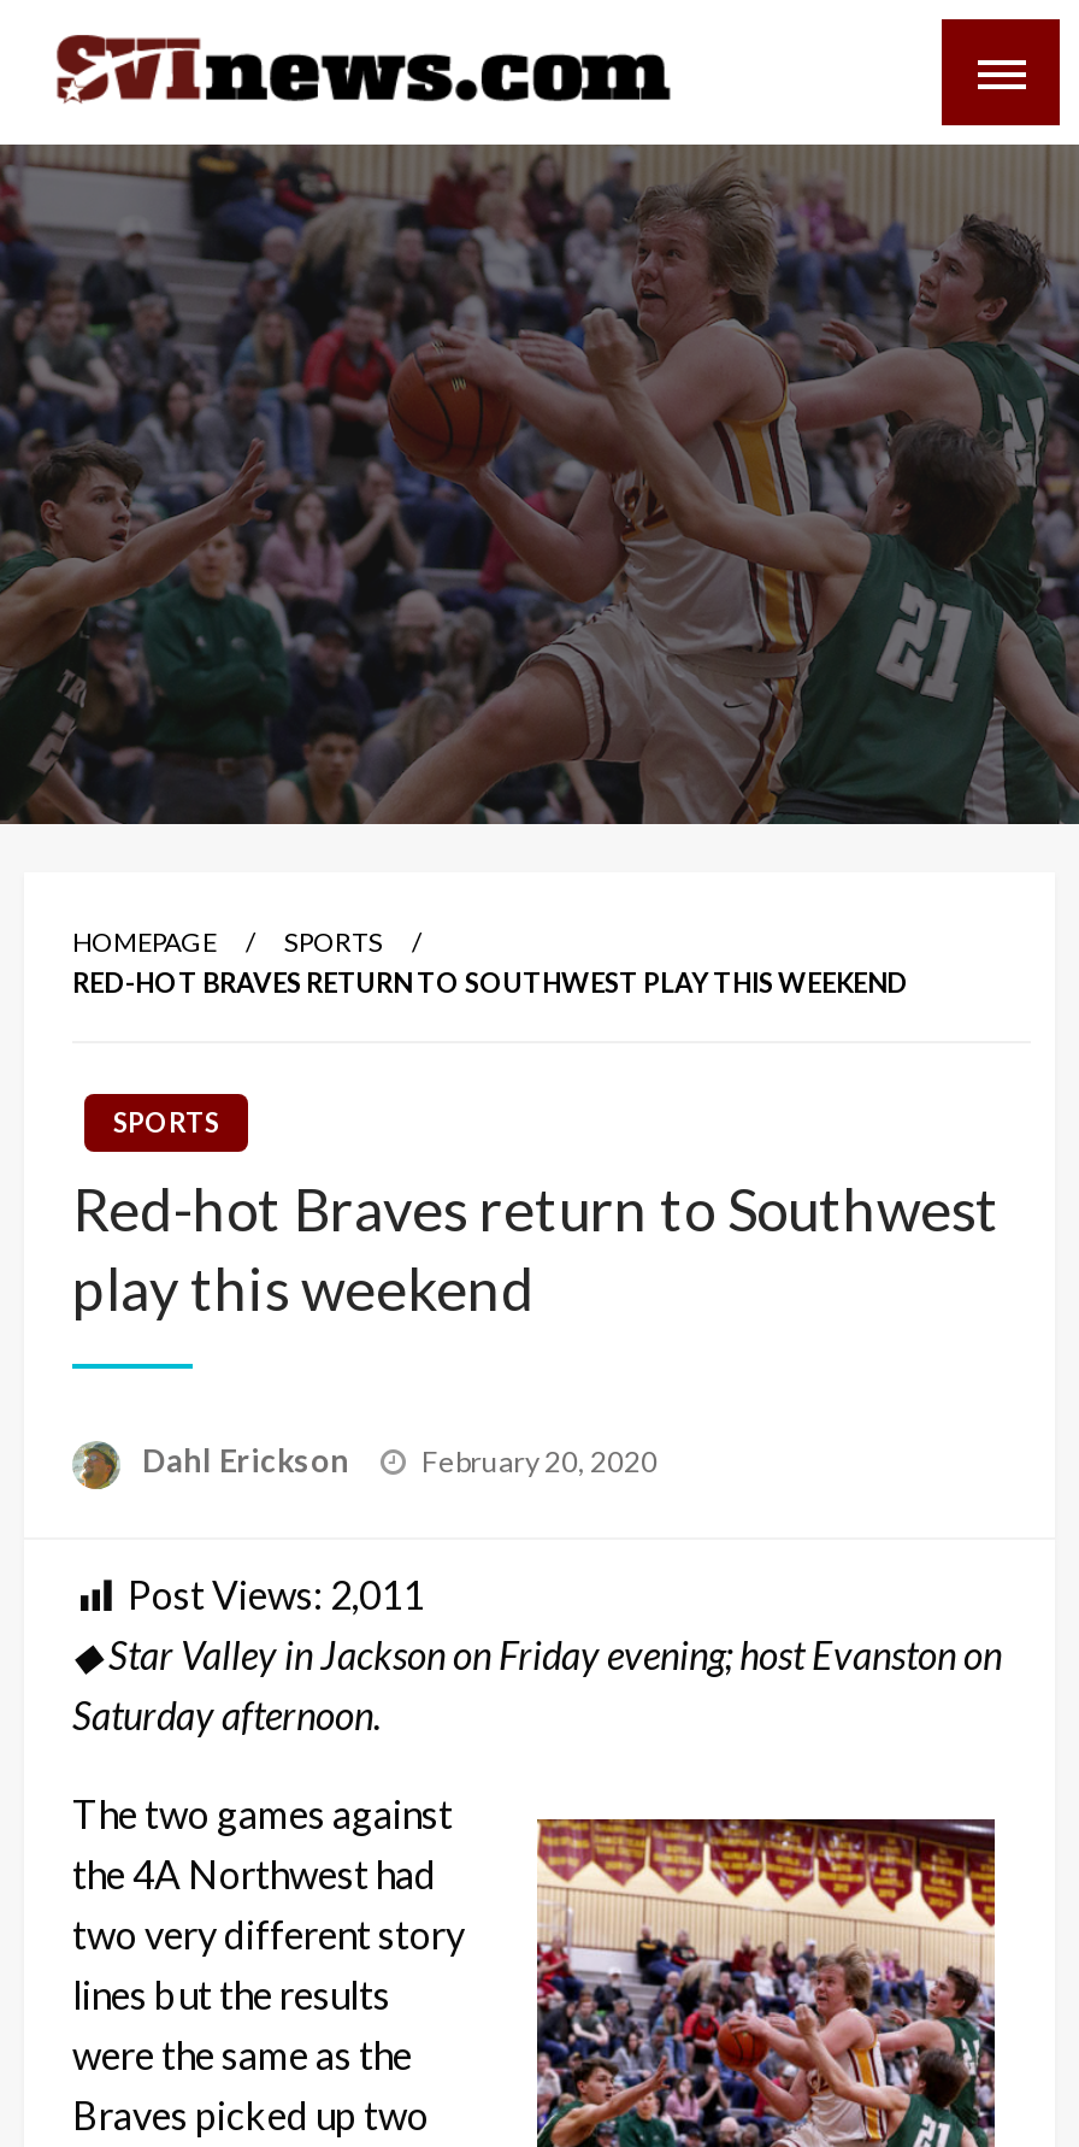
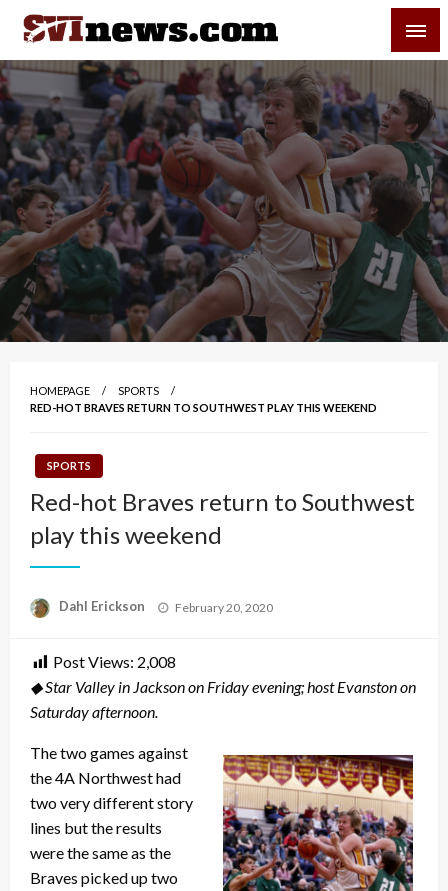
[128,1571,424,1617] Post Views: 2,011 -> [53,652,176,671] Post Views: 2,008

